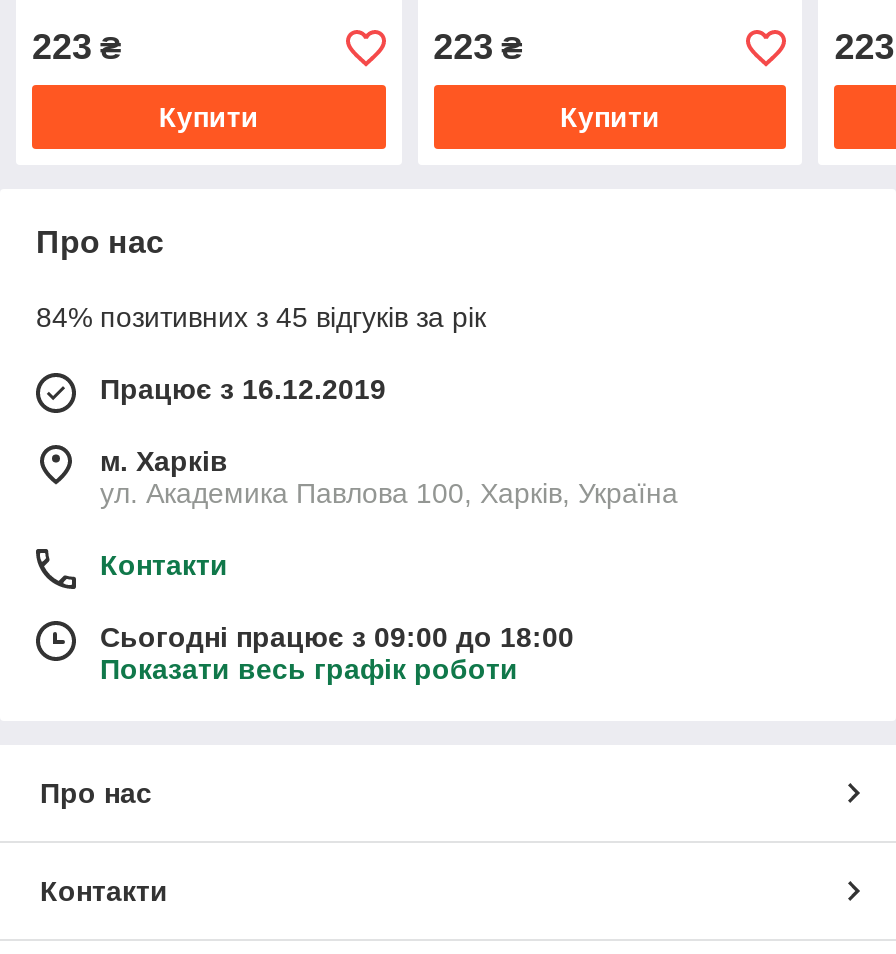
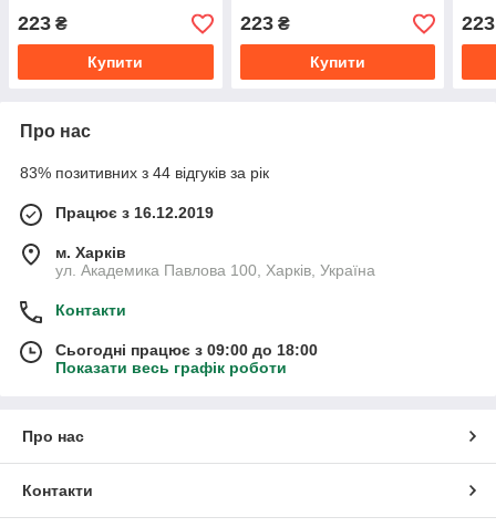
[36,302,486,334] 84% позитивних з 45 відгуків за рік -> [20,164,269,182] 83% позитивних з 44 відгуків за рік

